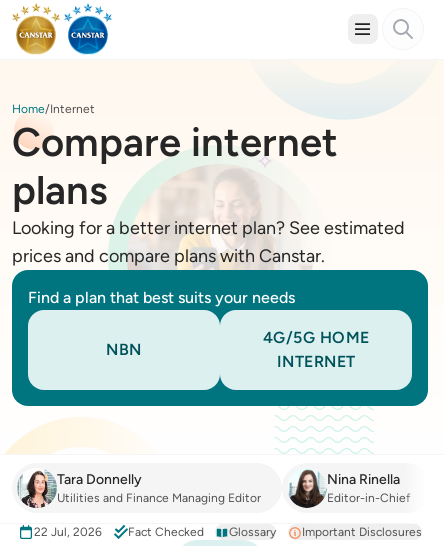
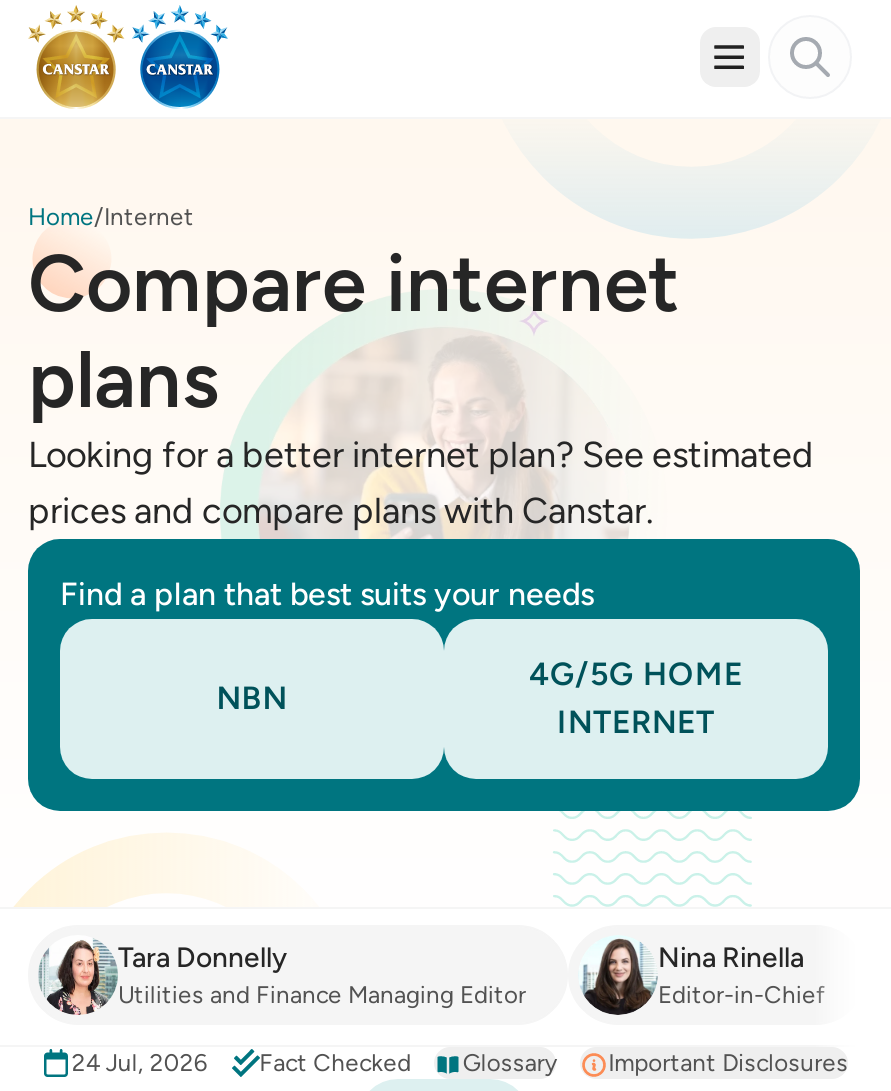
[34,525,422,539] 22 Jul, 2026 Fact Checked Glossary Important Disclosures -> [72,1049,848,1077] 24 Jul, 2026 Fact Checked Glossary Important Disclosures

